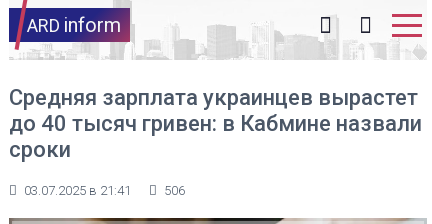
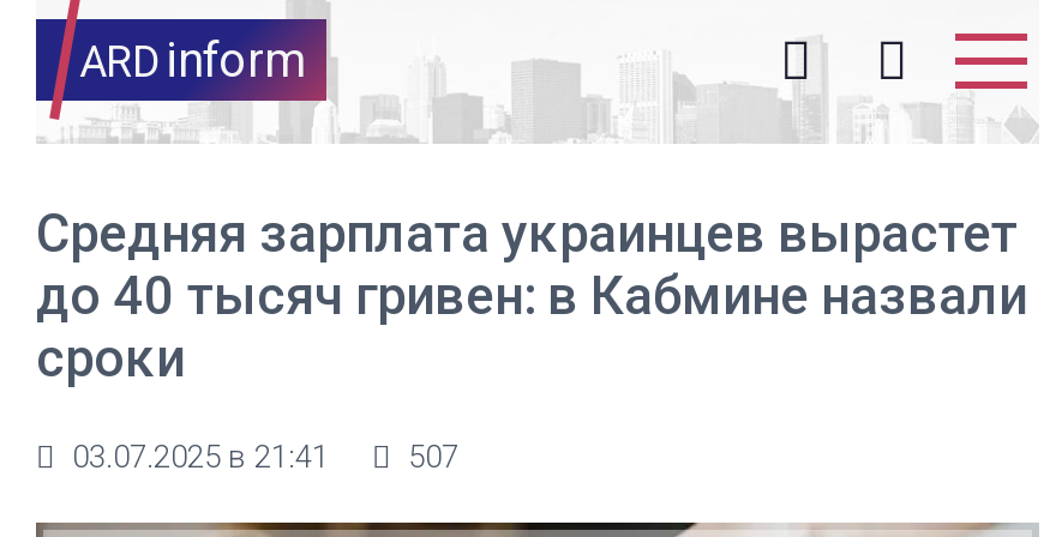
[164,183,185,198] 506 -> [408,439,458,475] 507

